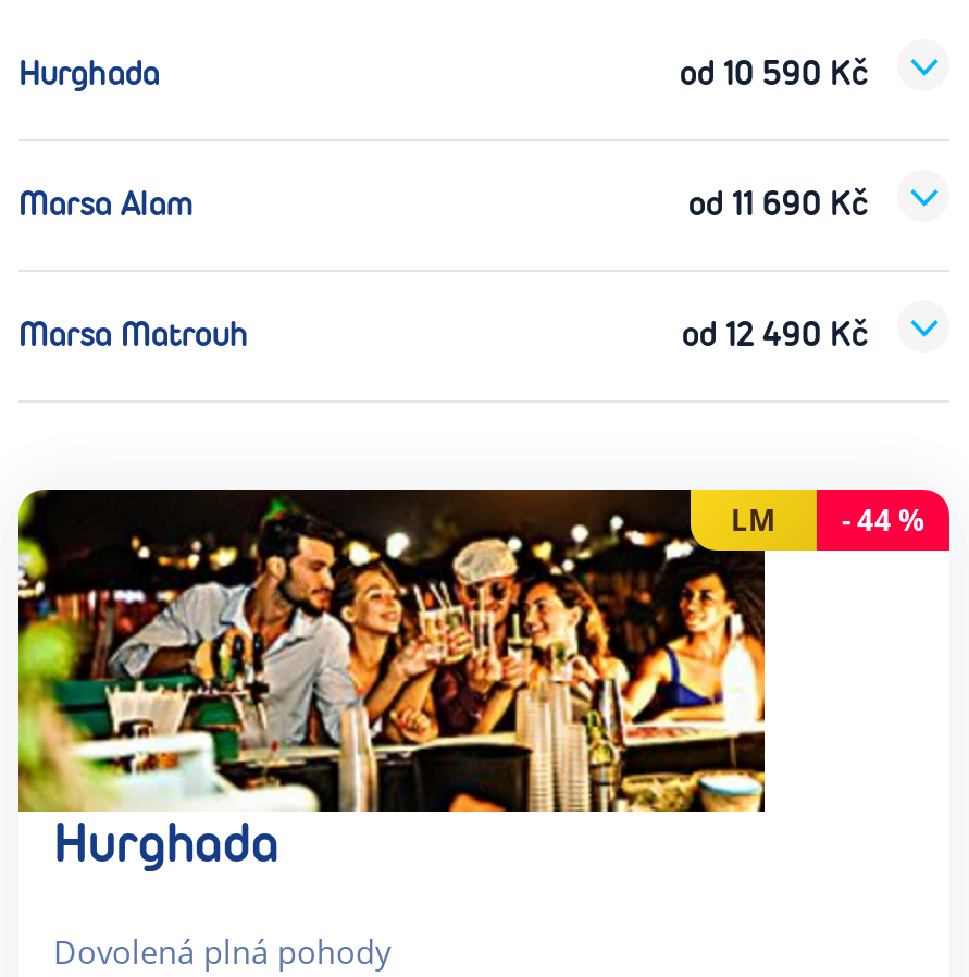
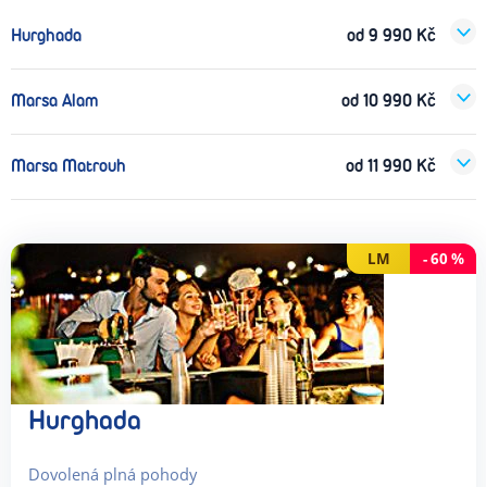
[680,52,869,94] od 10 590 Kč -> [347,25,436,46] od 9 990 Kč
[688,183,869,224] od 11 690 Kč -> [341,90,436,111] od 10 990 Kč
[682,313,869,355] od 12 490 Kč -> [346,155,436,176] od 11 990 Kč
[731,498,924,540] LM -44% -> [367,248,464,269] LM -60%

